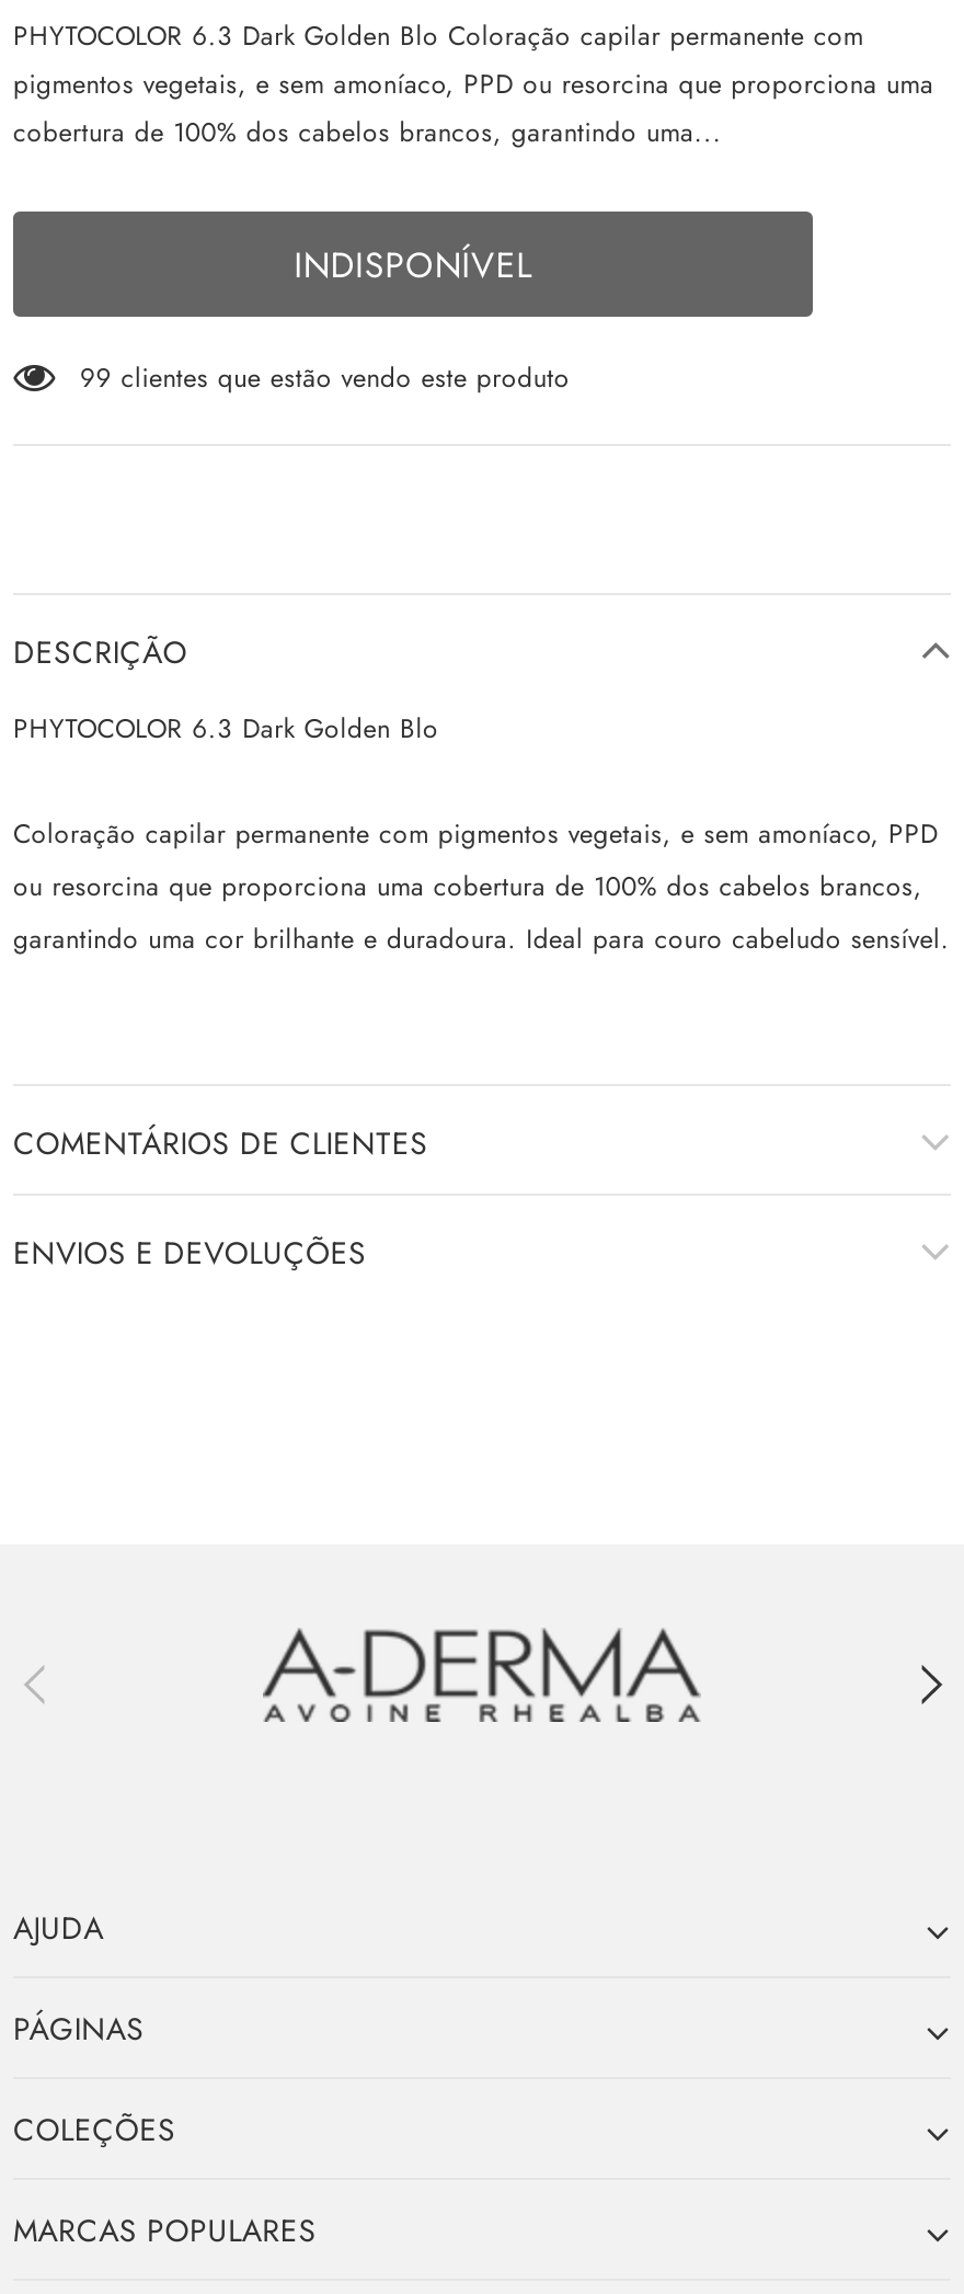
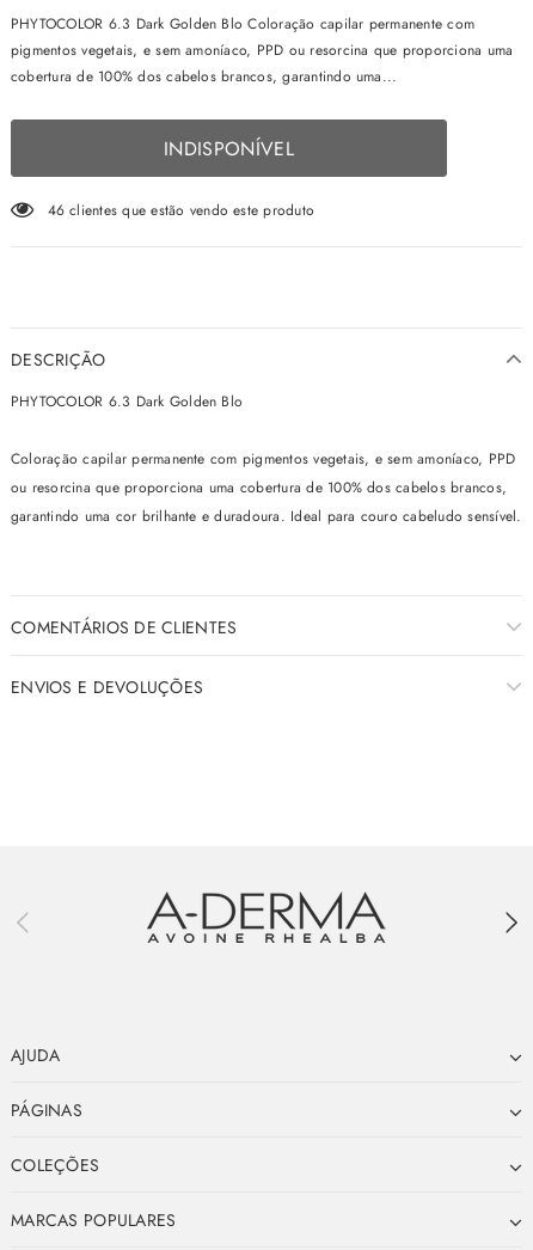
[80,358,570,398] 99 clientes que estão vendo este produto -> [47,200,314,221] 46 clientes que estão vendo este produto

